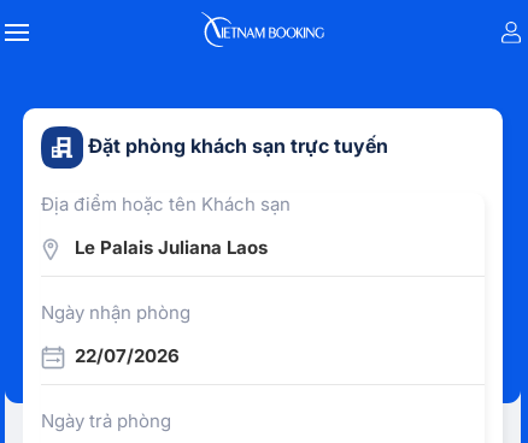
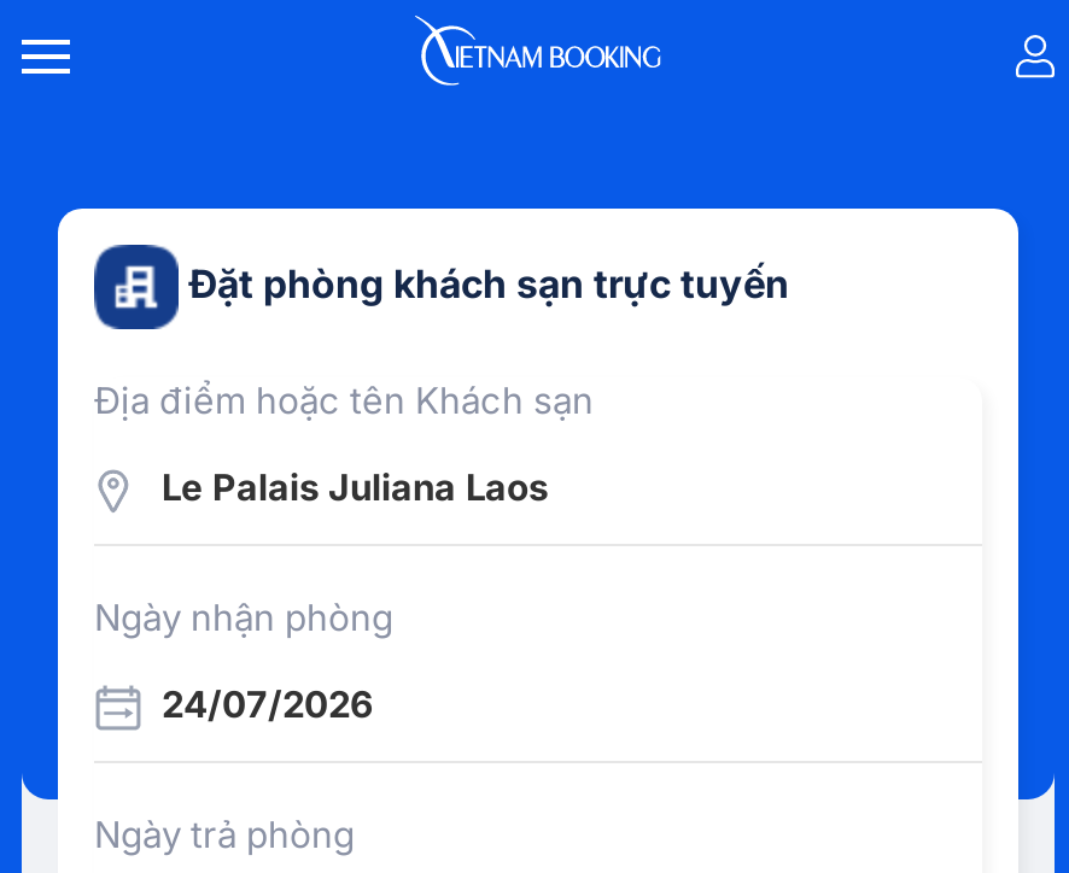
[75,344,180,367] 22/07/2026 -> [162,681,374,727] 24/07/2026

